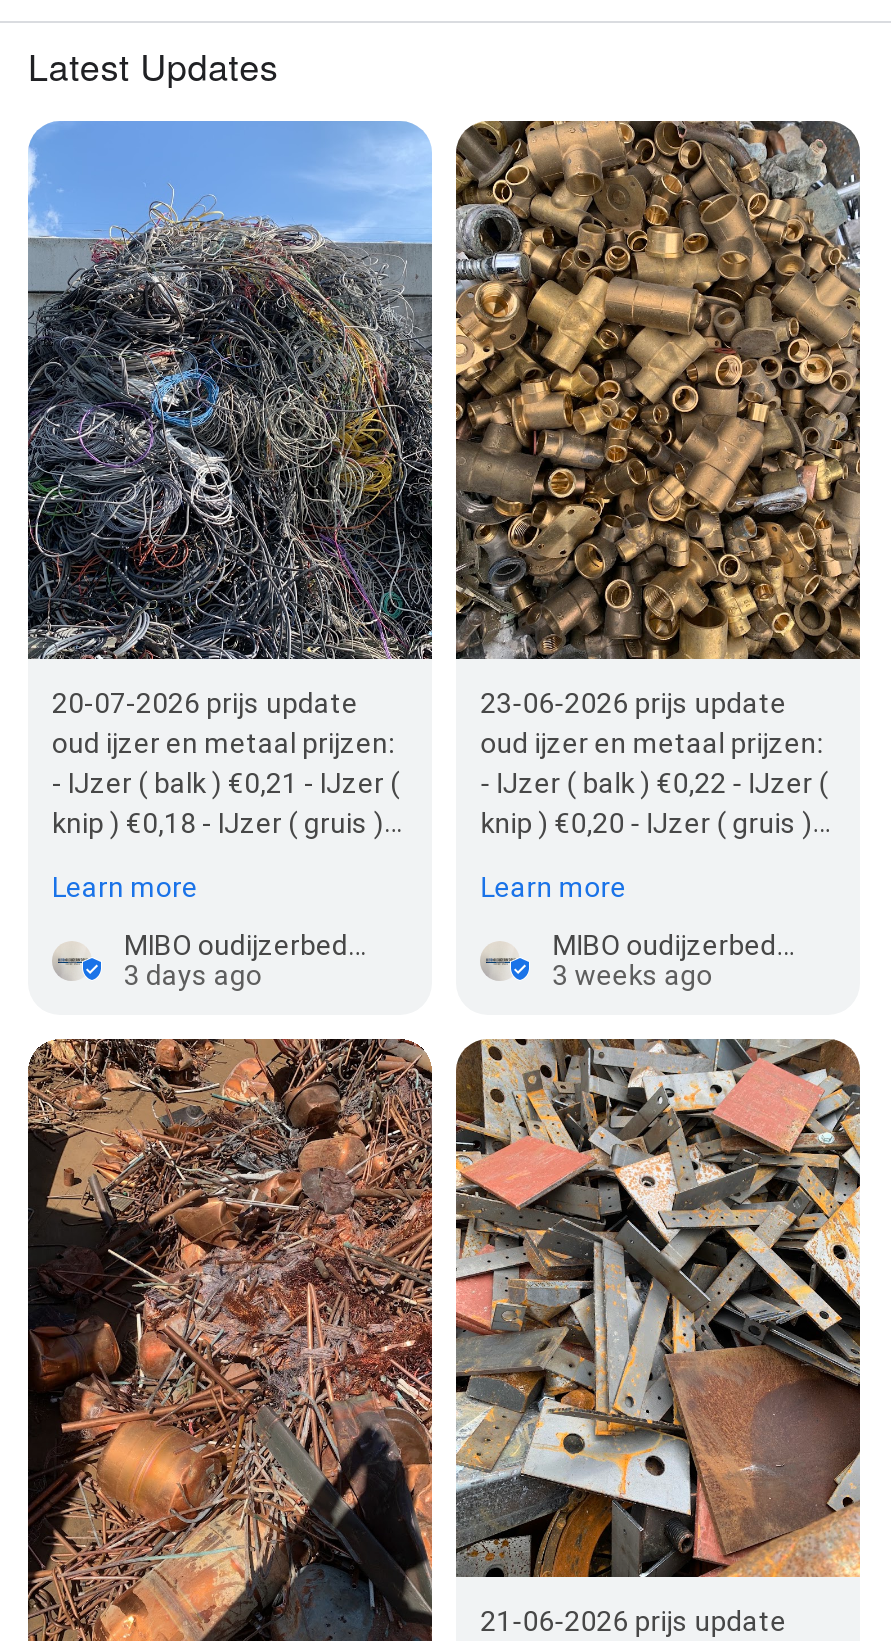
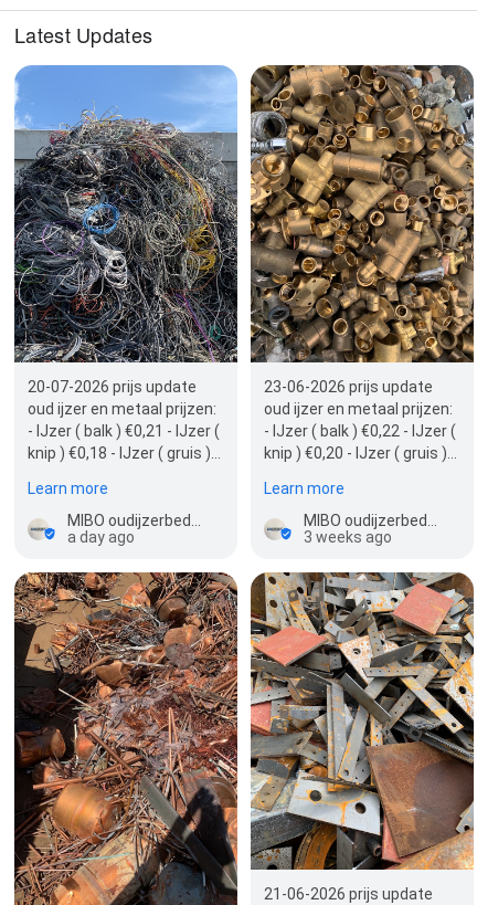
[124,958,262,990] 3 days ago -> [67,528,135,545] a day ago

